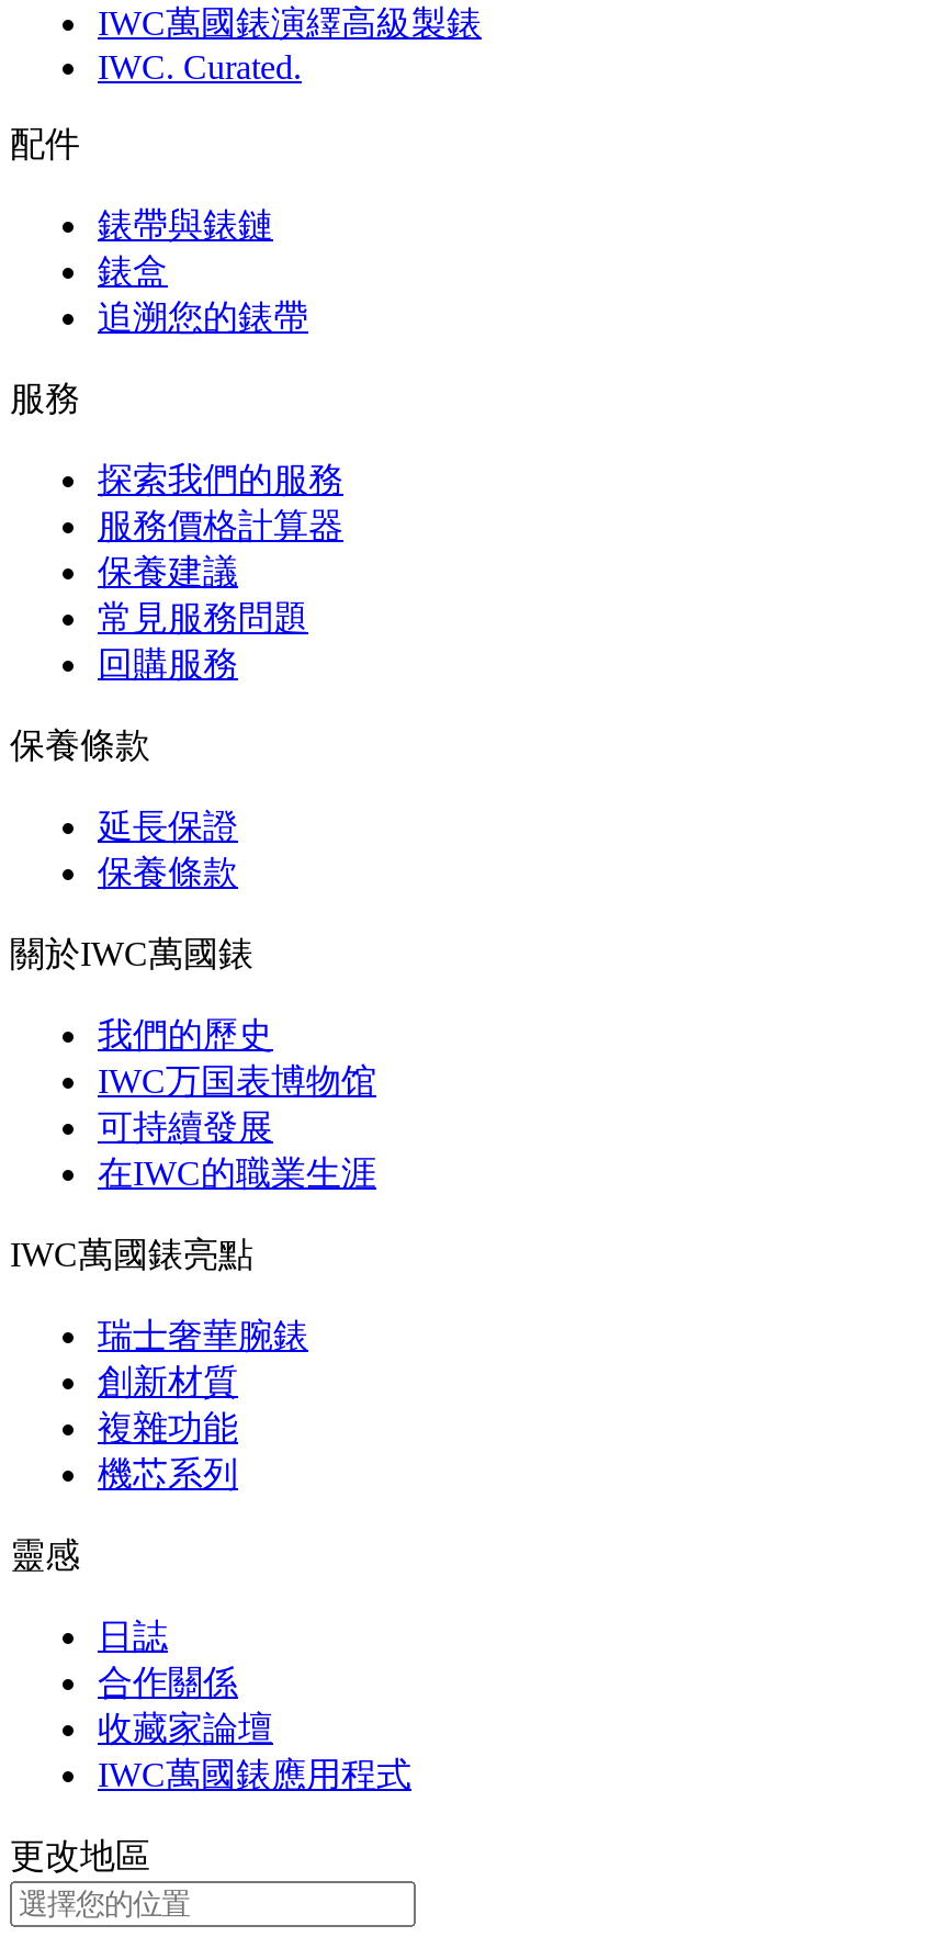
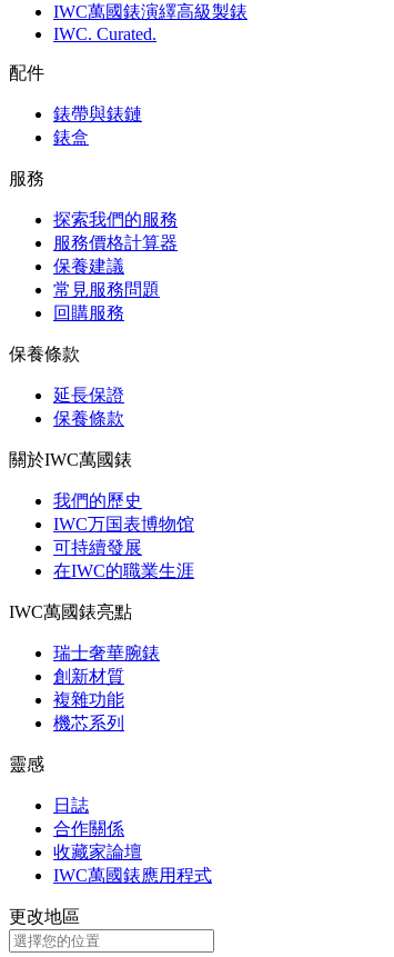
[98,299,308,336] 追溯您的錶帶 -> none

